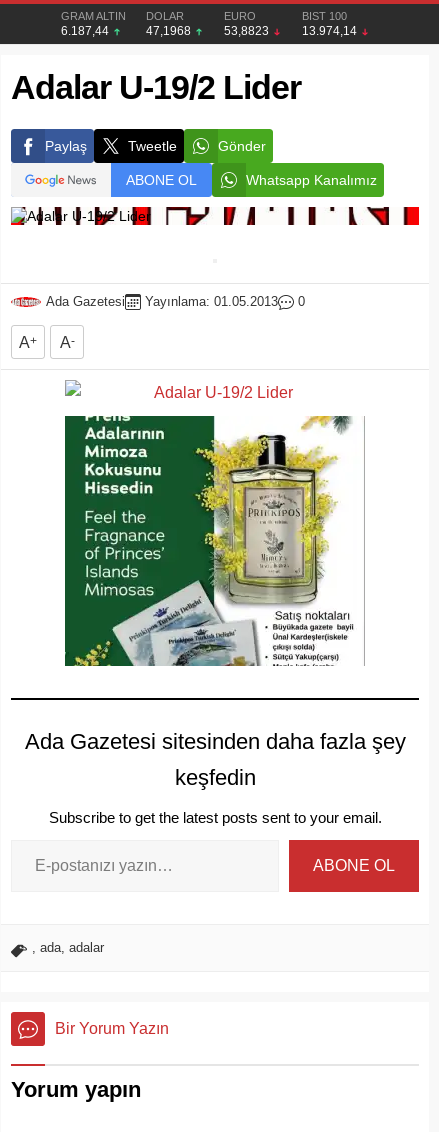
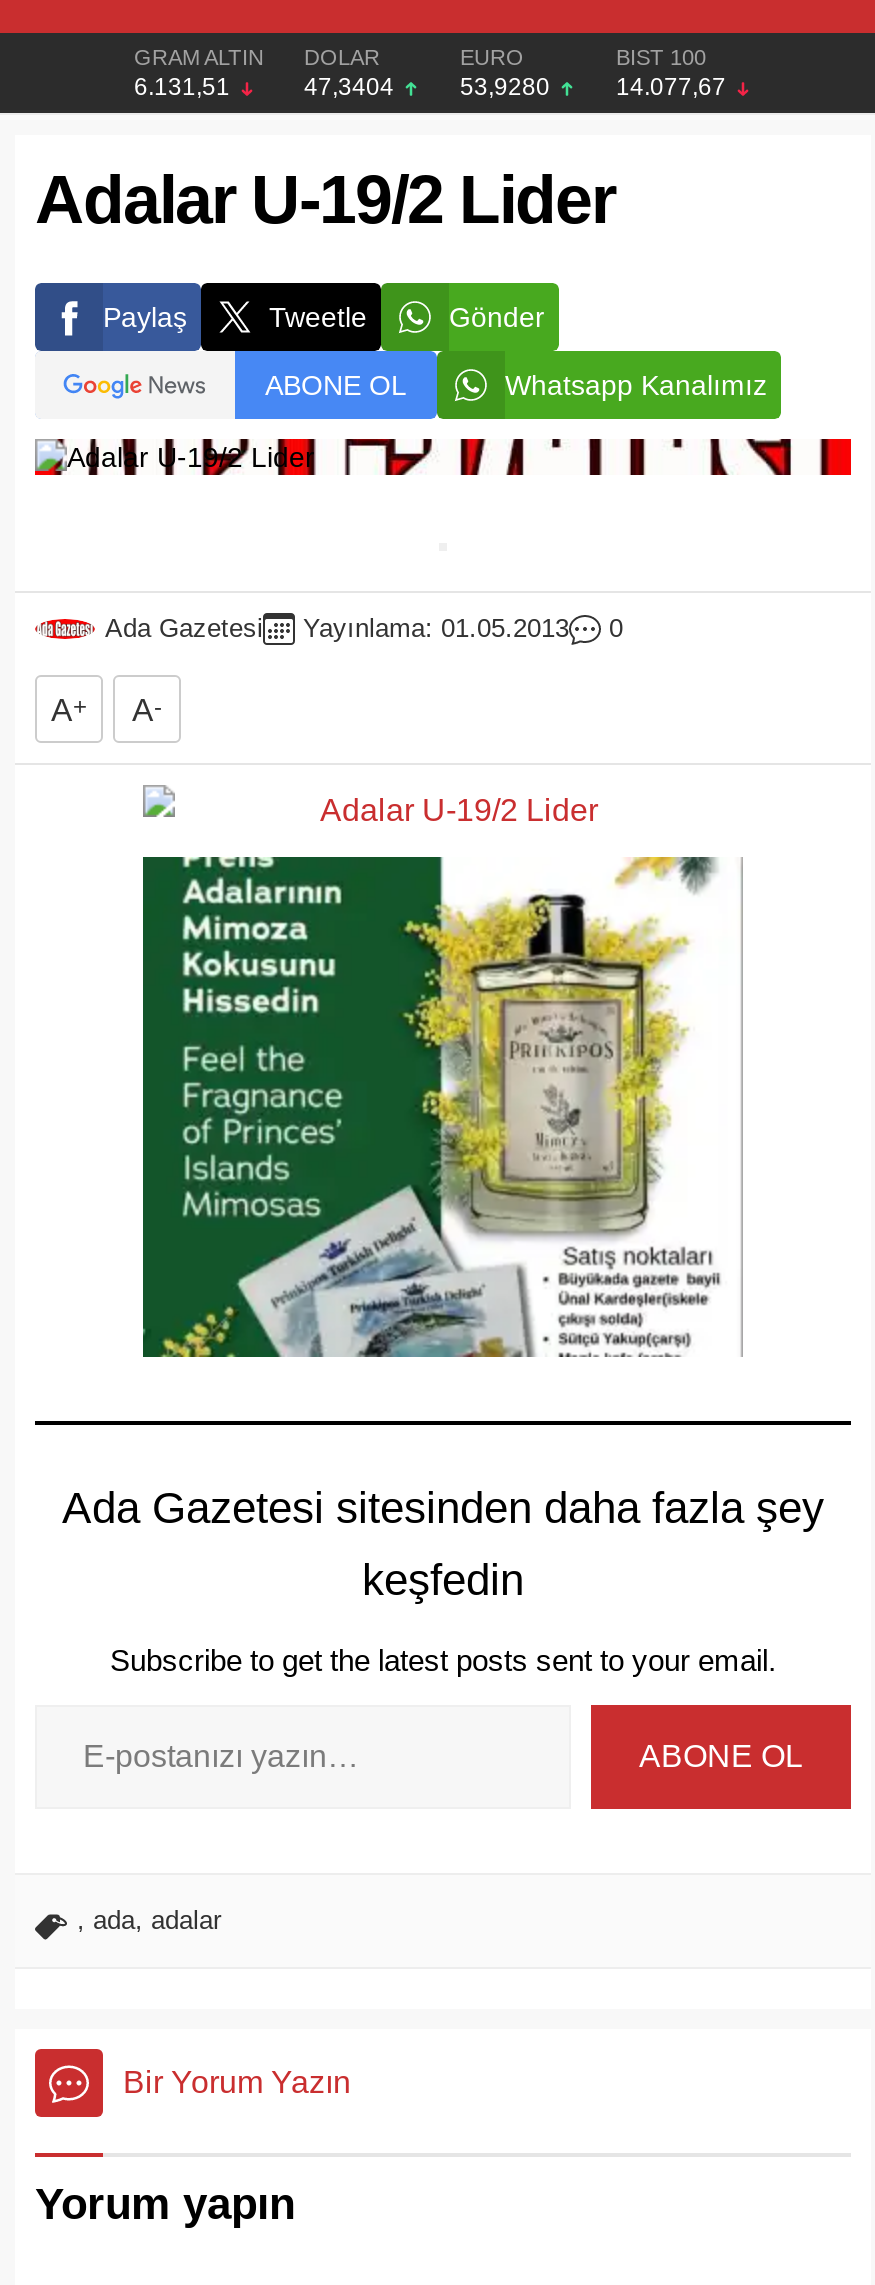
[60,24,111,38] 6.187,44 -> [134,73,236,101] 6.131,51
[145,24,193,38] 47,1968 -> [304,73,400,101] 47,3404
[223,24,271,38] 53,8823 -> [460,73,556,101] 53,9280
[301,24,359,38] 13.974,14 -> [616,73,732,101] 14.077,67

